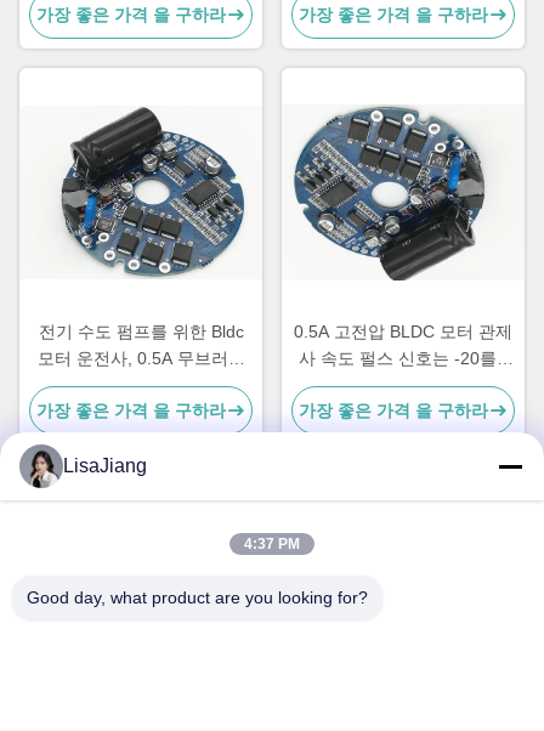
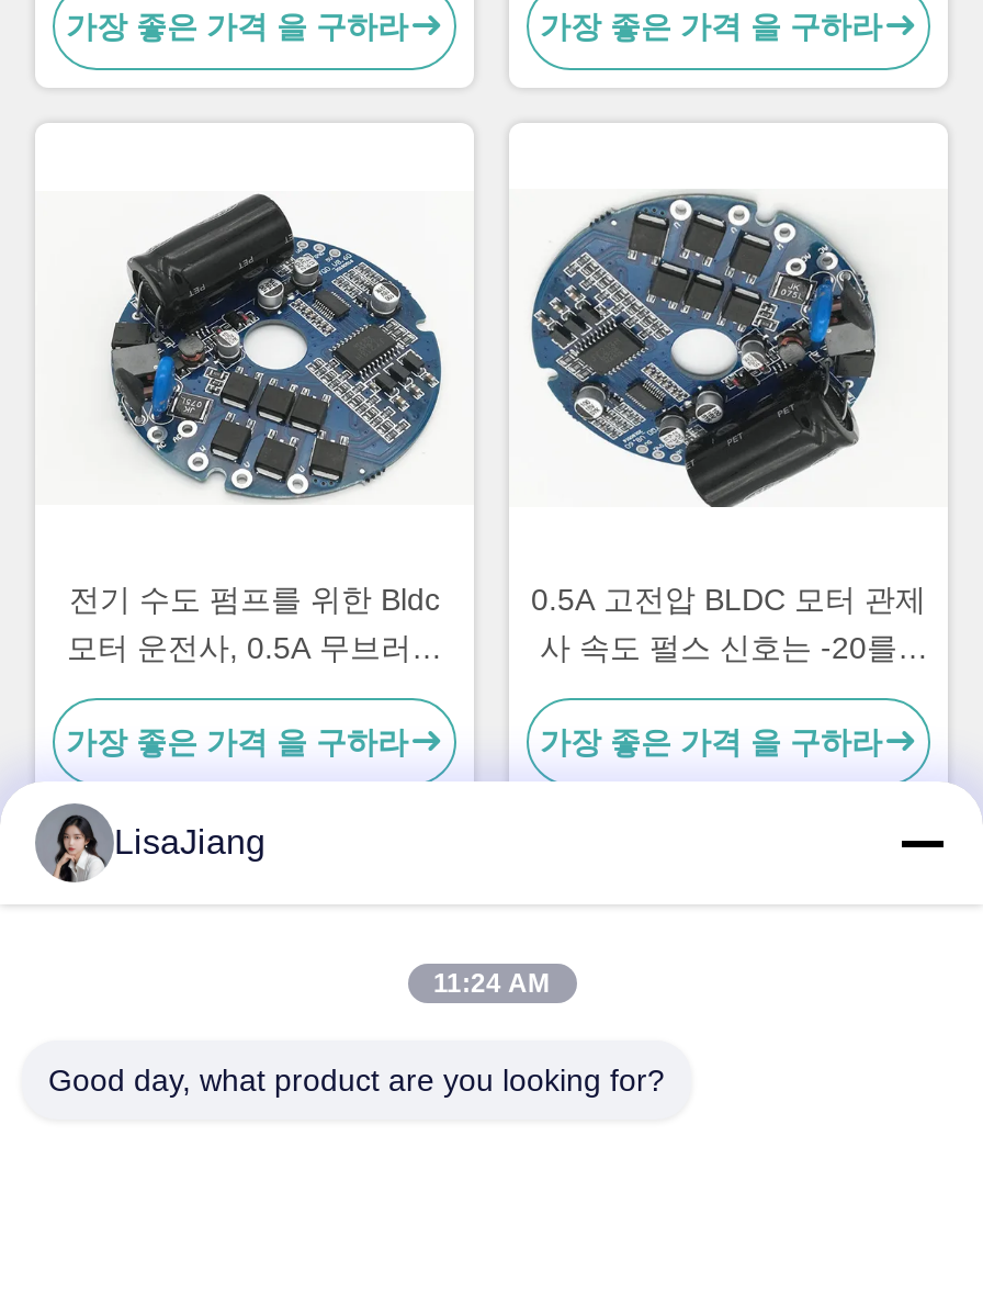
[244,535,300,552] 4:37 PM -> [433,968,550,999] 11:24 AM

